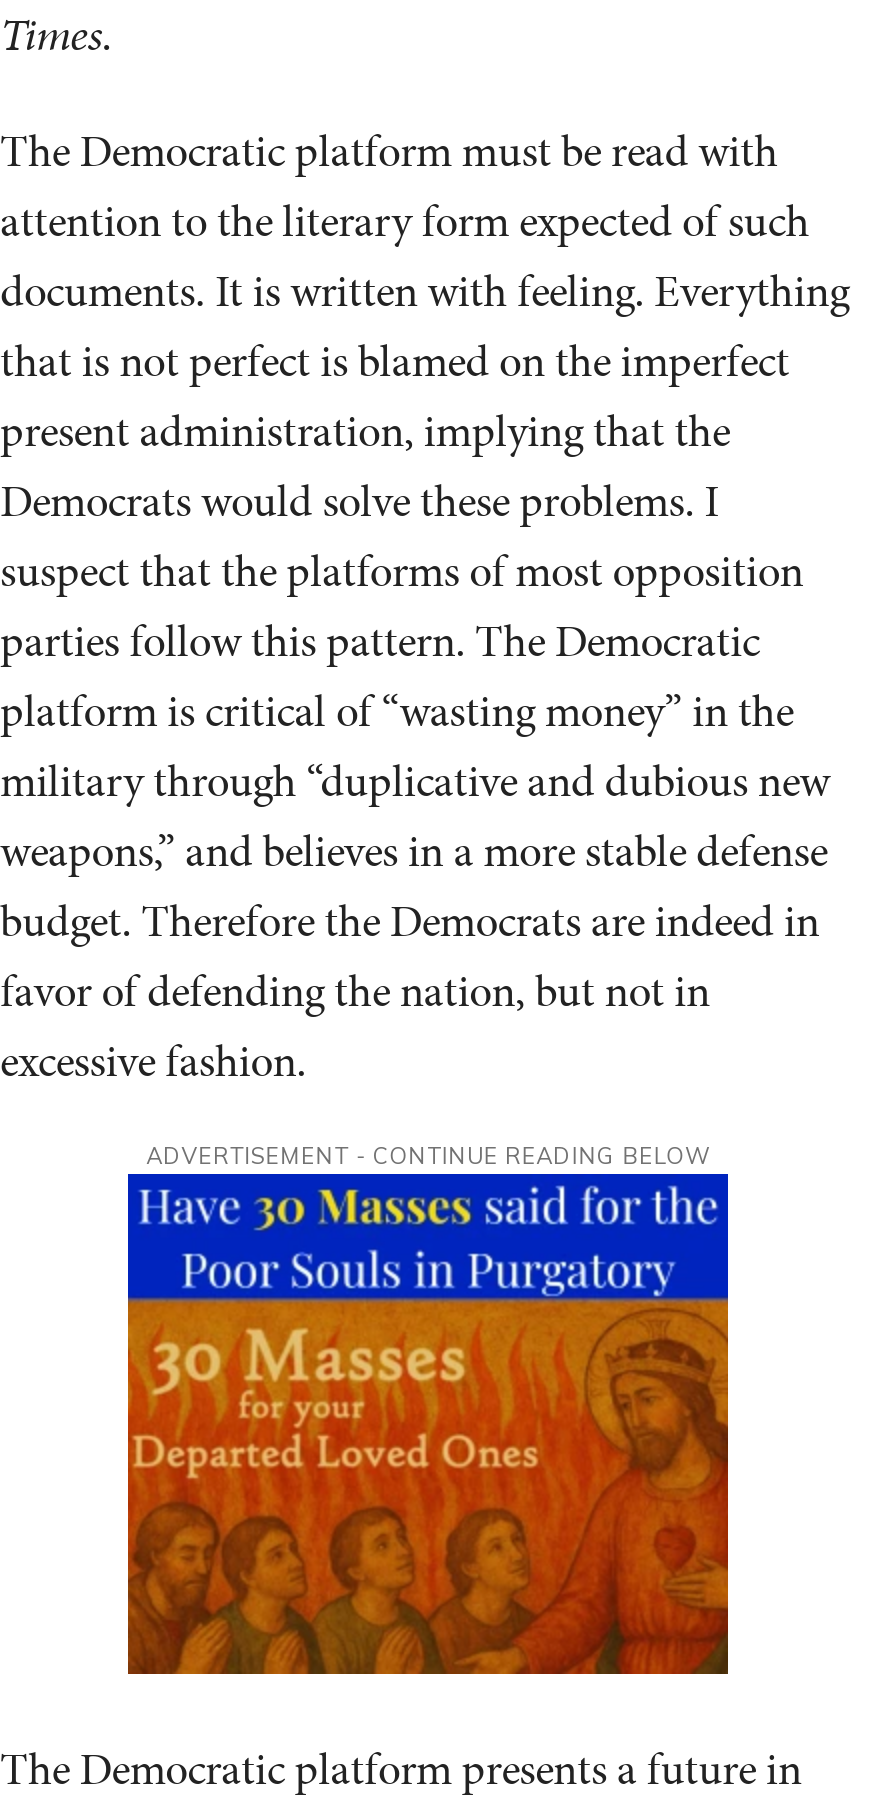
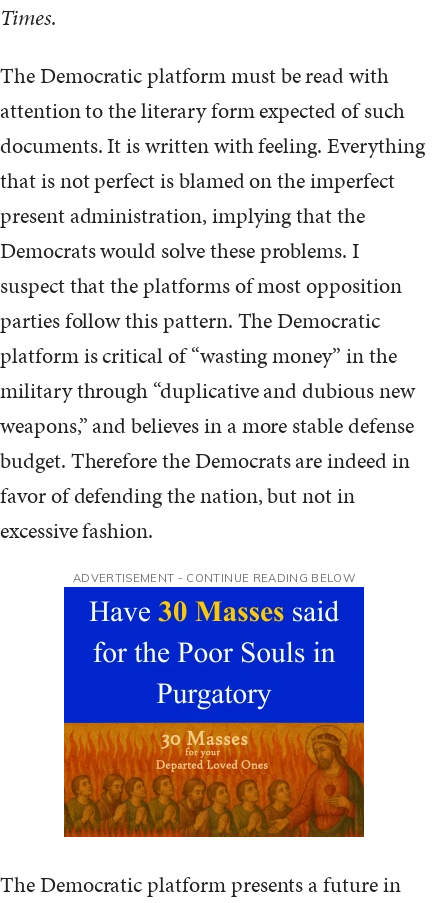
[126,1184,730,1674] [image] -> [63,593,365,837] [image]

